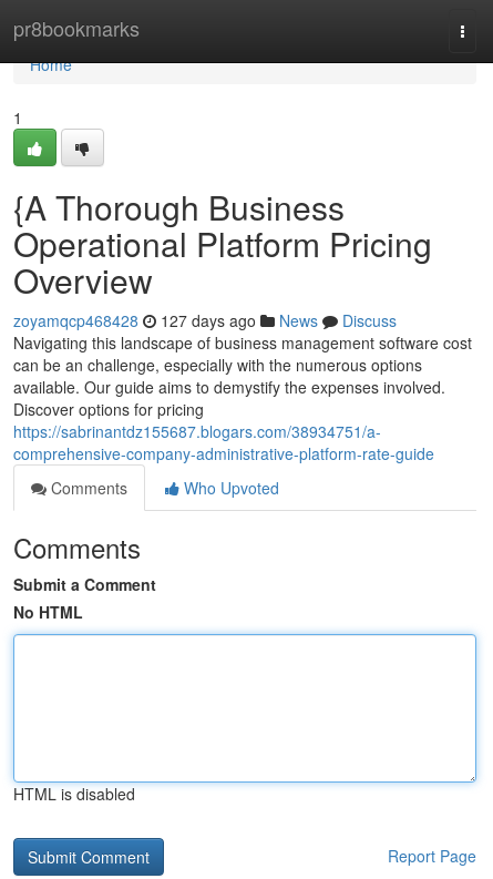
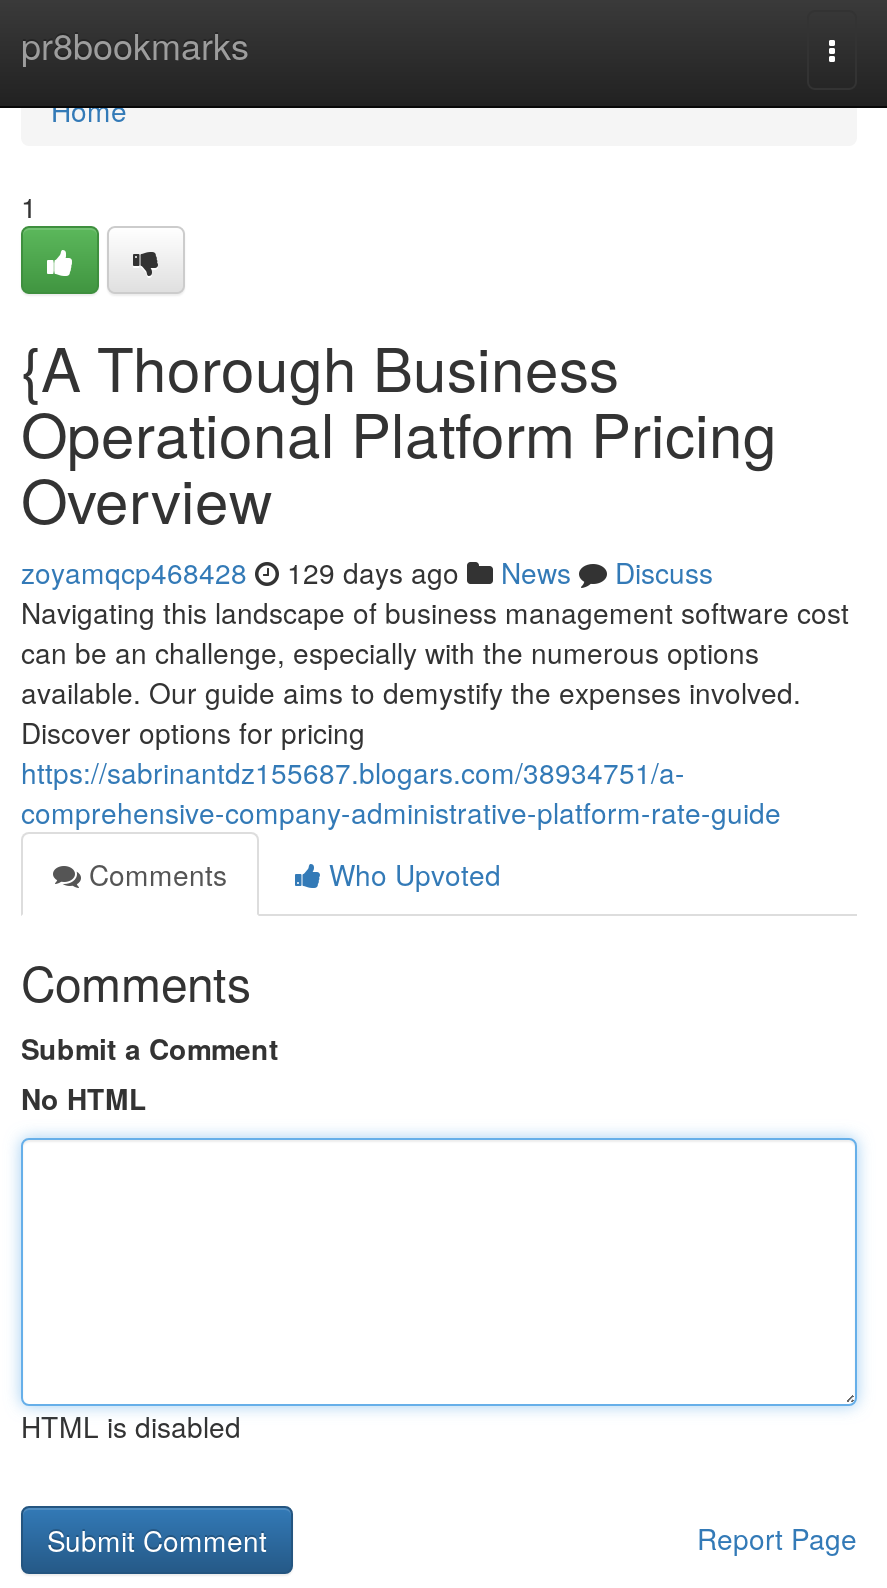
[13,309,397,331] zoyamqcp468428 127 days ago News Discuss -> [21,552,713,592] zoyamqcp468428 129 days ago News Discuss

